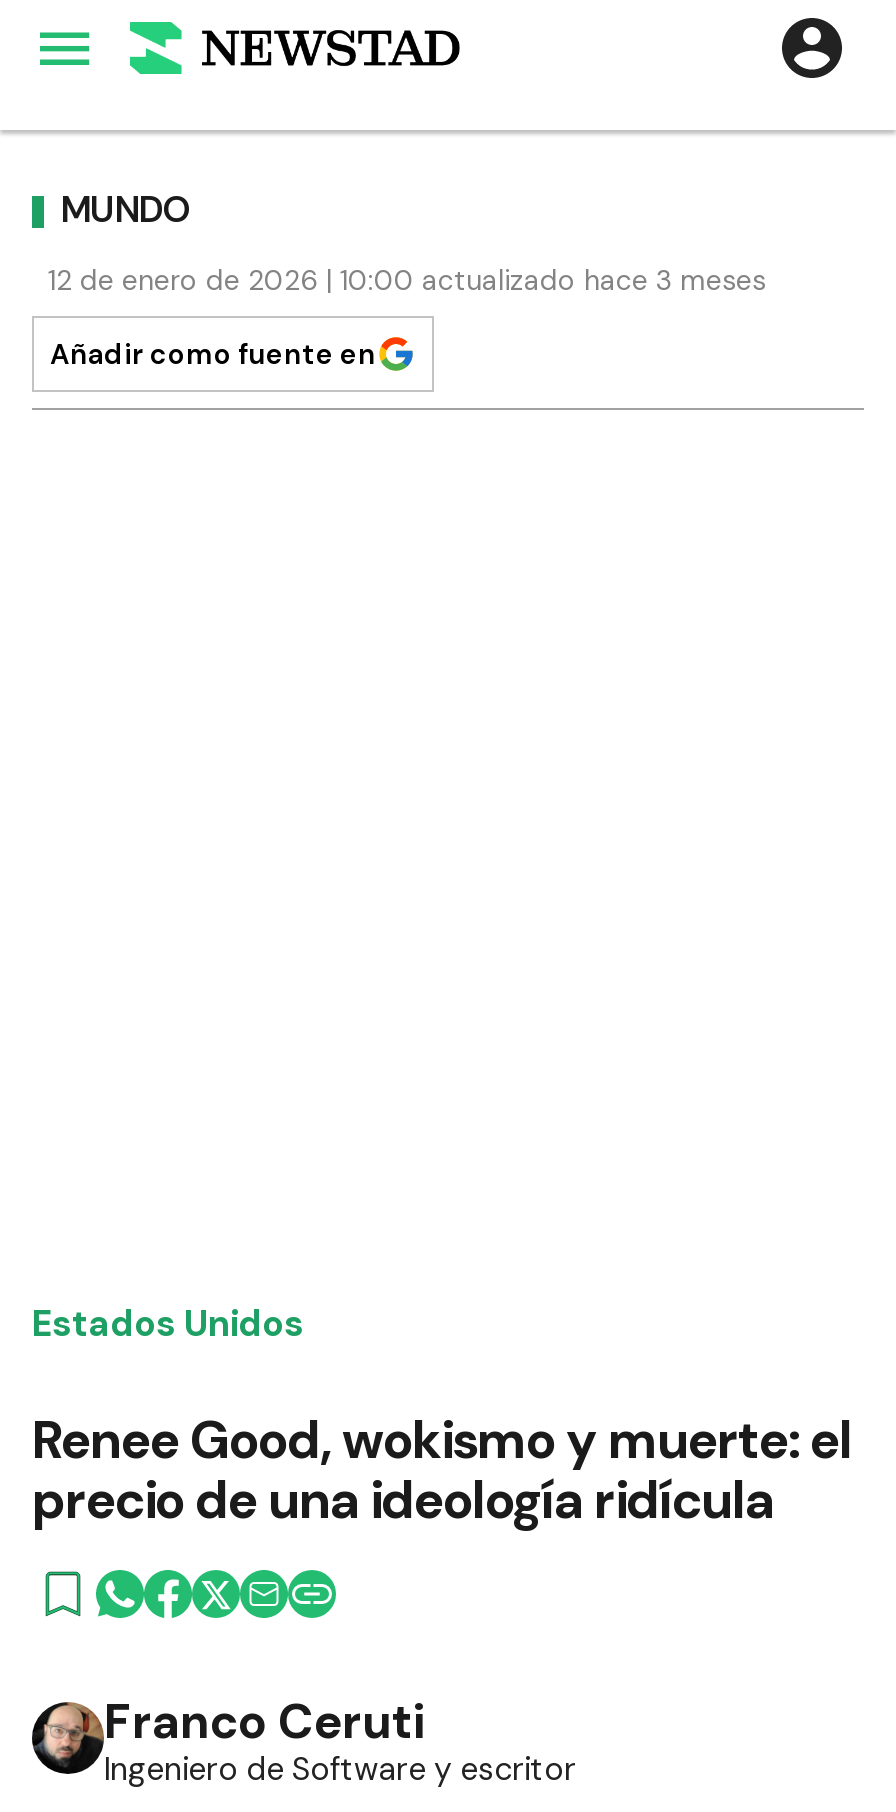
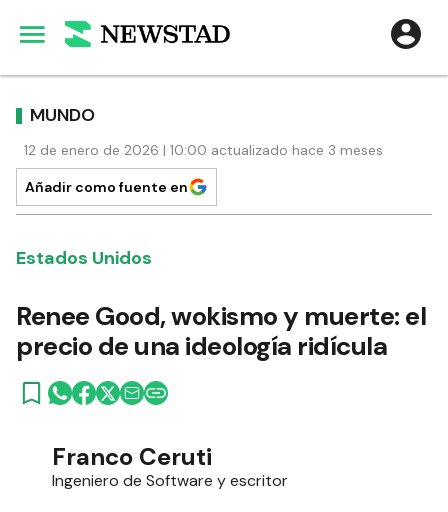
[30,1700,98,1776] [image] -> none

